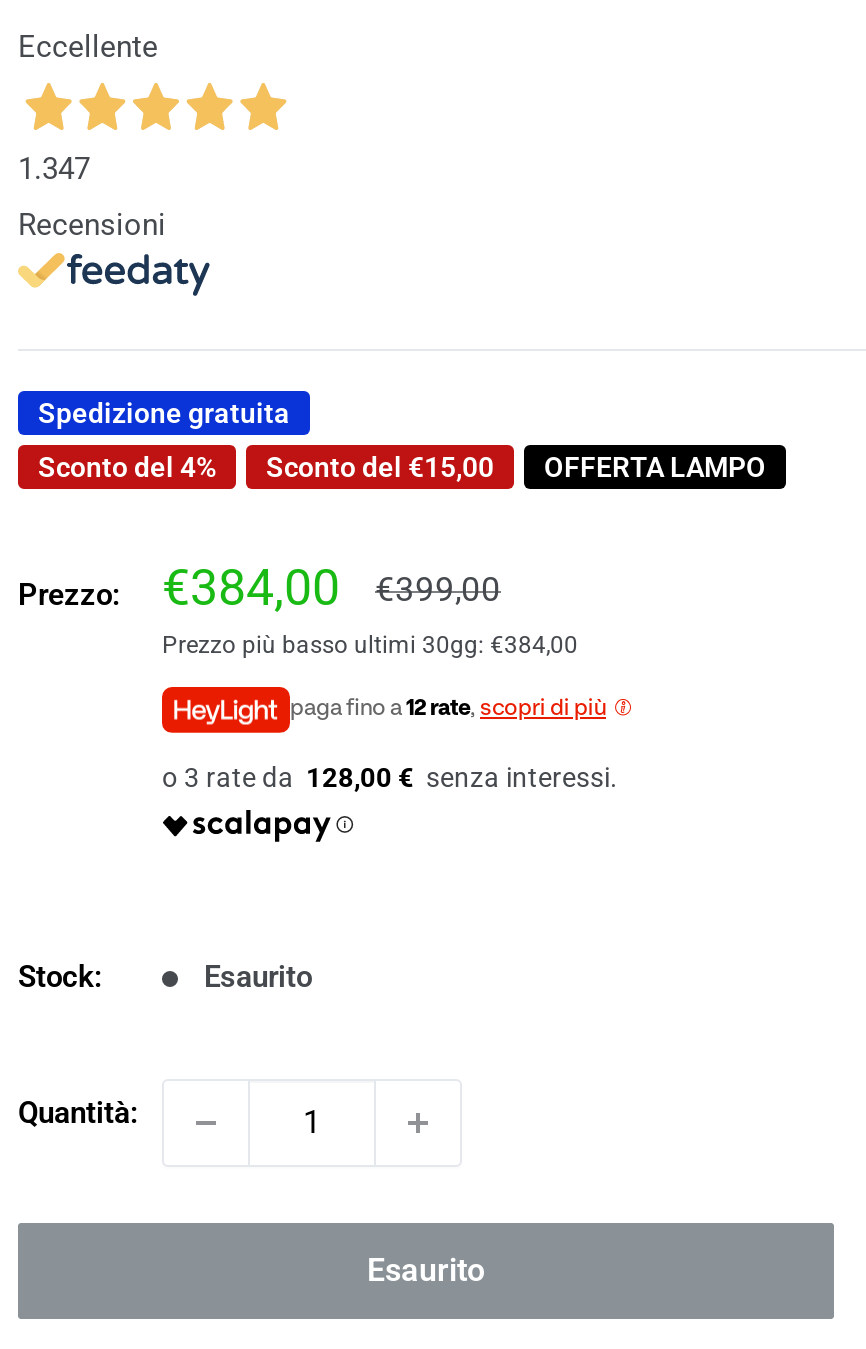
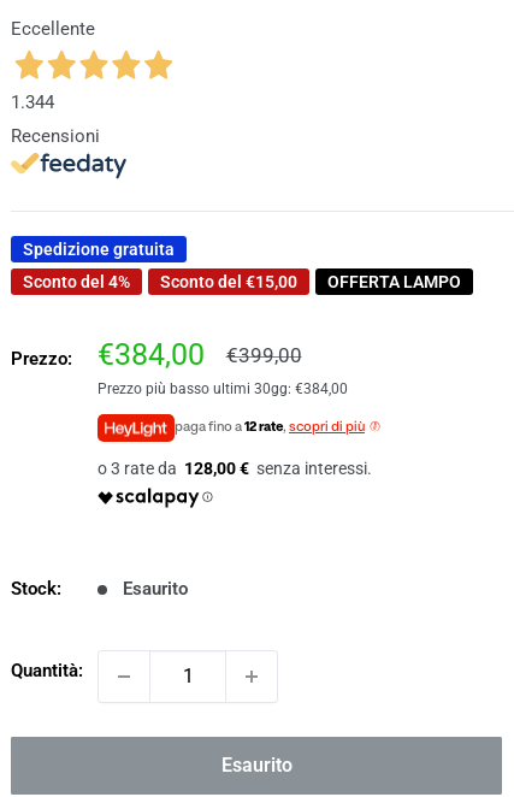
[18,150,90,186] 1.347 -> [11,91,54,113] 1.344

